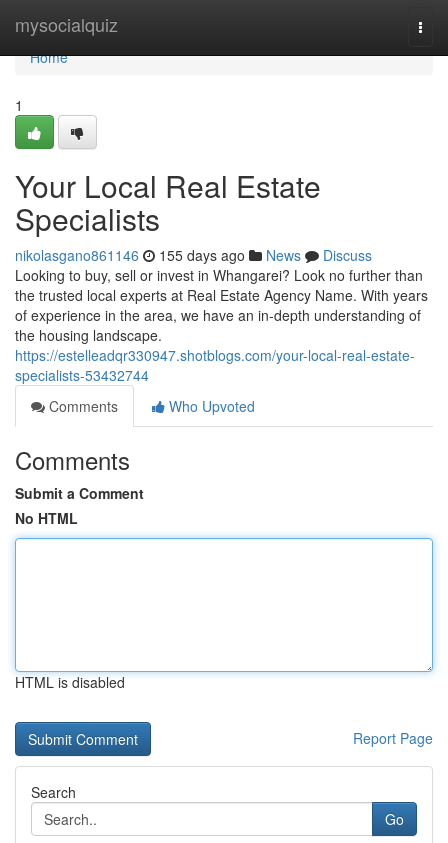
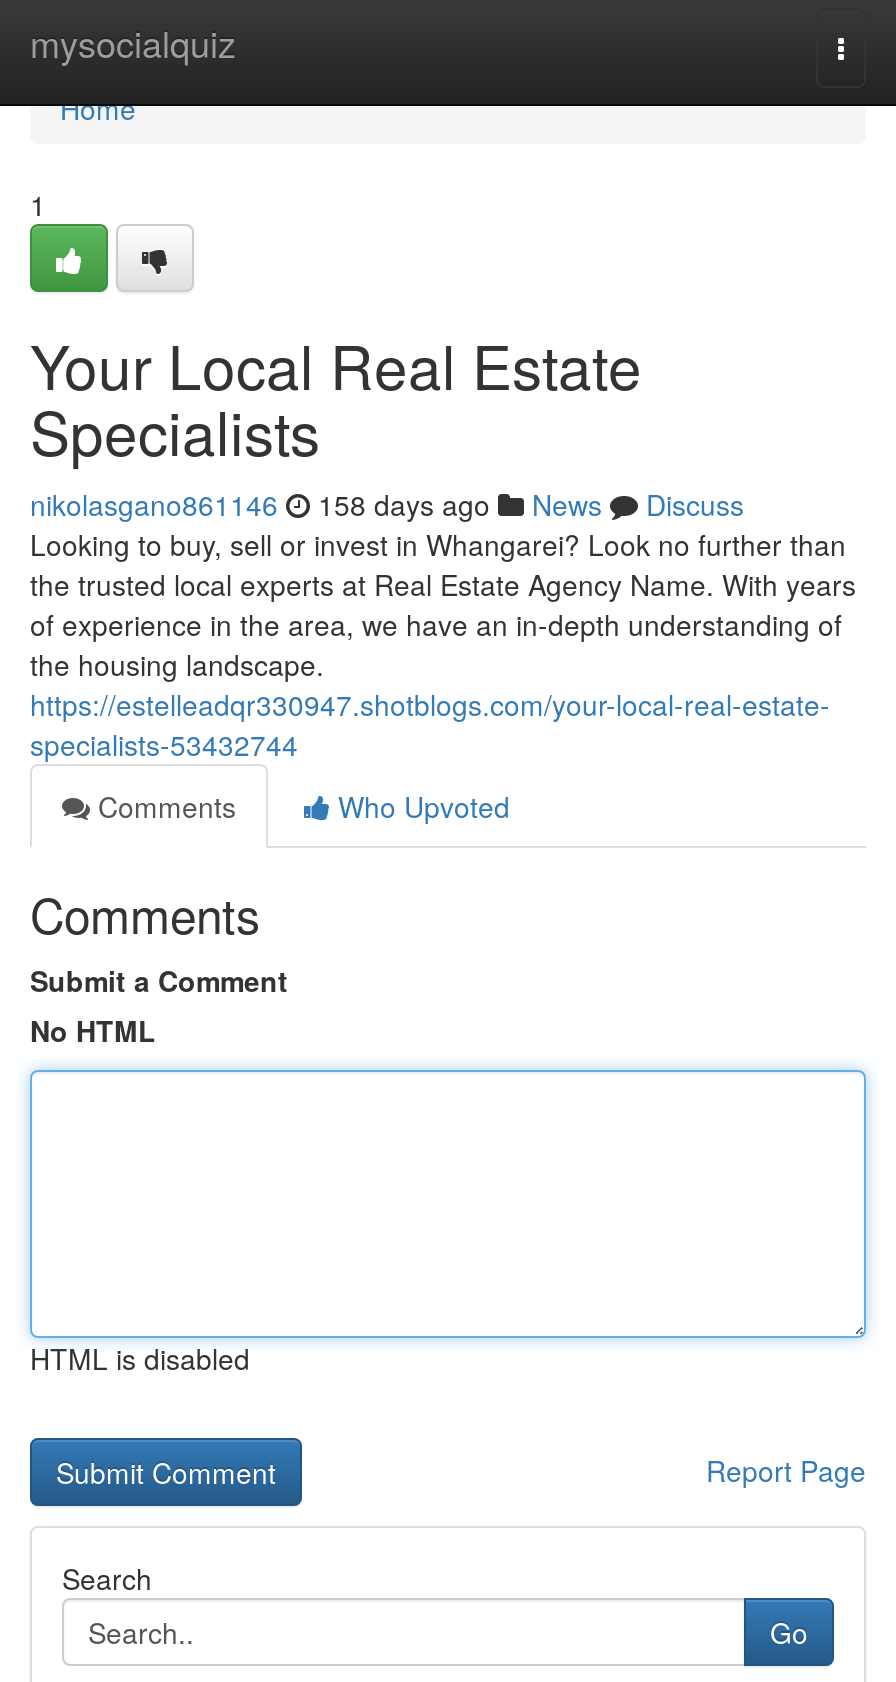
[15,245,372,265] nikolasgano861146 155 days ago News Discuss -> [30,484,744,524] nikolasgano861146 158 days ago News Discuss

